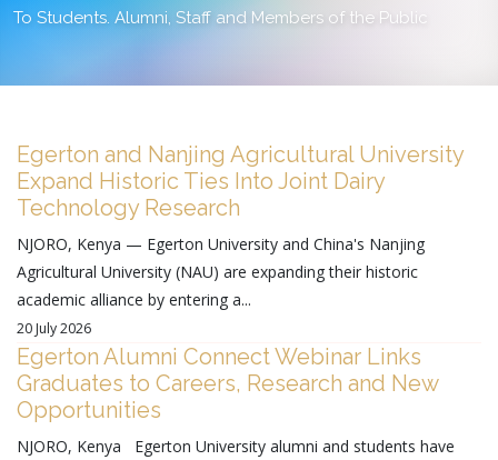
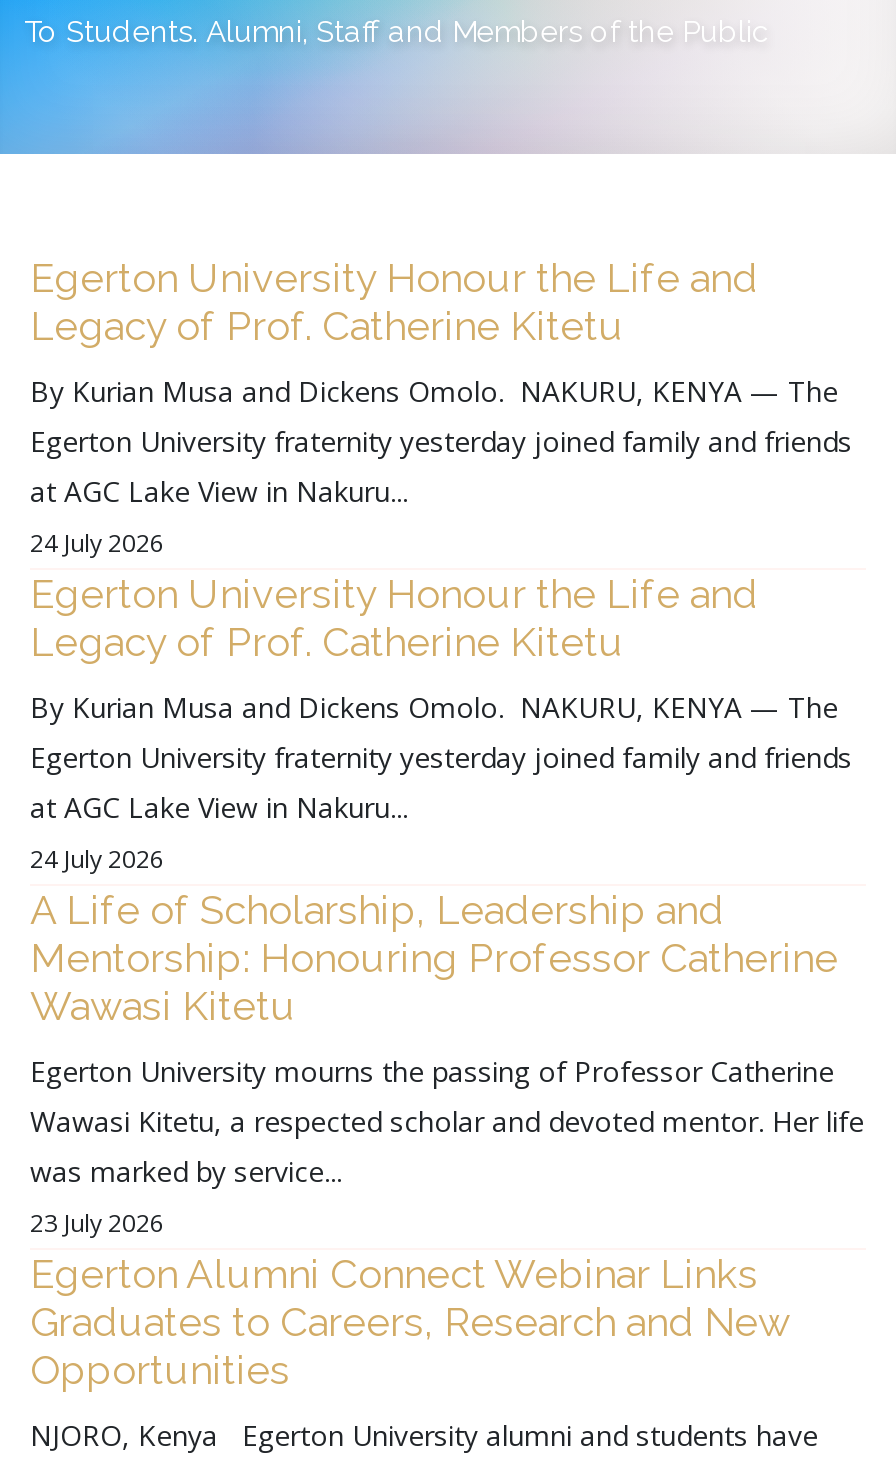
[17,141,464,338] Egerton and Nanjing Agricultural University | Expand Historic Ties Into Joint Dairy | Technology Research | NJORO, Kenya — Egerton University and China's Nanjing | Agricultural University (NAU) are expanding their historic | academic alliance by entering a... | 20 July 2026 -> [30,254,864,1240] Egerton University Honour the Life and | Legacy of Prof. Catherine Kitetu | By Kurian Musa and Dickens Omolo. NAKURU, KENYA — The | Egerton University fraternity yesterday joined family and friends | at AGC Lake View in Nakuru... | 24 July 2026 | Egerton University Honour the Life and | Legacy of Prof. Catherine Kitetu | By Kurian Musa and Dickens Omolo. NAKURU, KENYA — The | Egerton University fraternity yesterday joined family and friends | at AGC Lake View in Nakuru... | 24 July 2026 | A Life of Scholarship, Leadership and | Mentorship: Honouring Professor Catherine | Wawasi Kitetu | Egerton University mourns the passing of Professor Catherine | Wawasi Kitetu, a respected scholar and devoted mentor. Her life | was marked by service... | 23 July 2026

